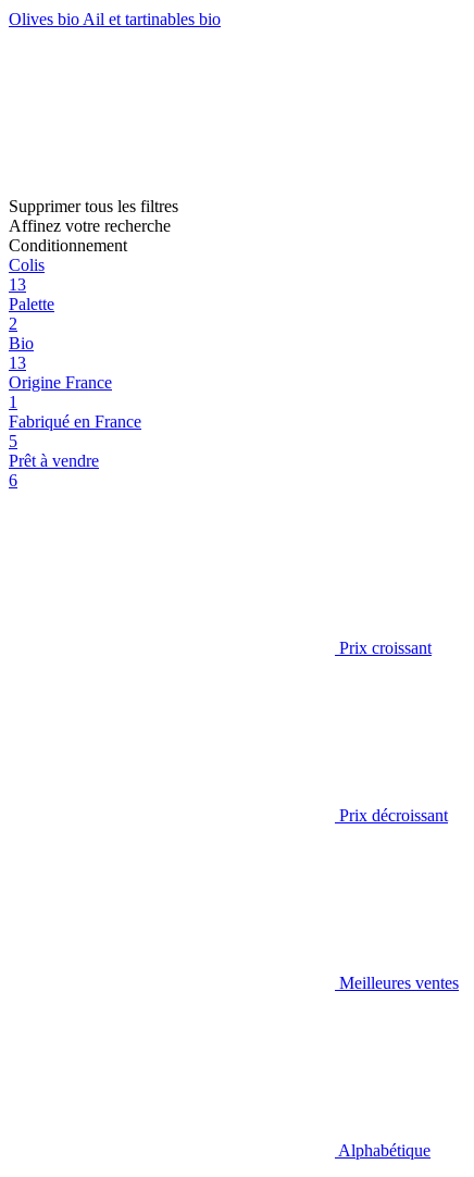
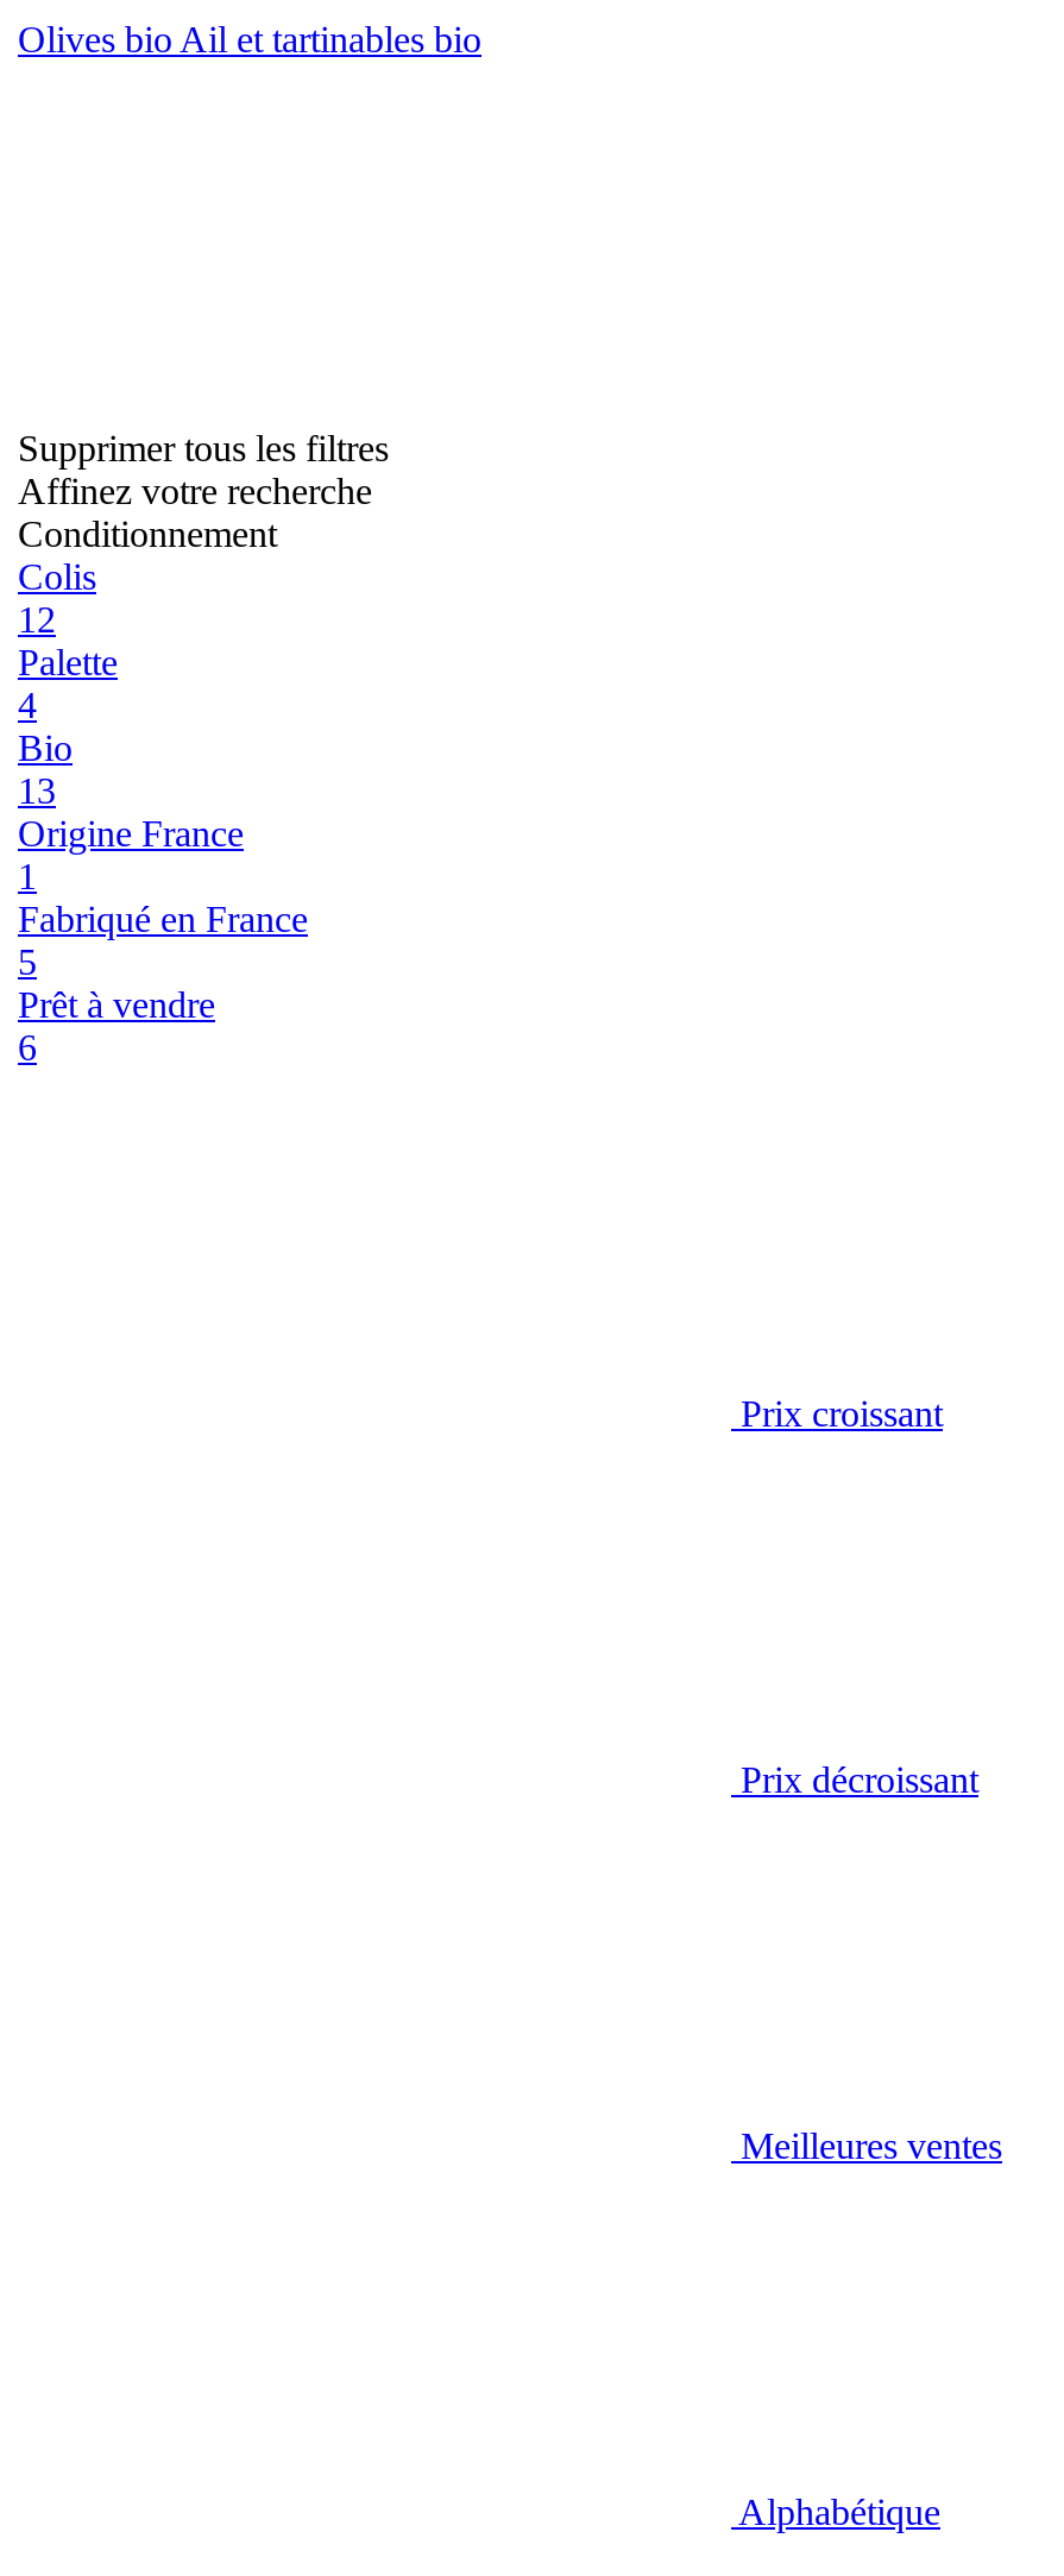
[9,275,26,294] 13 -> [18,599,56,639] 12
[9,314,17,333] 2 -> [18,684,37,725] 4

